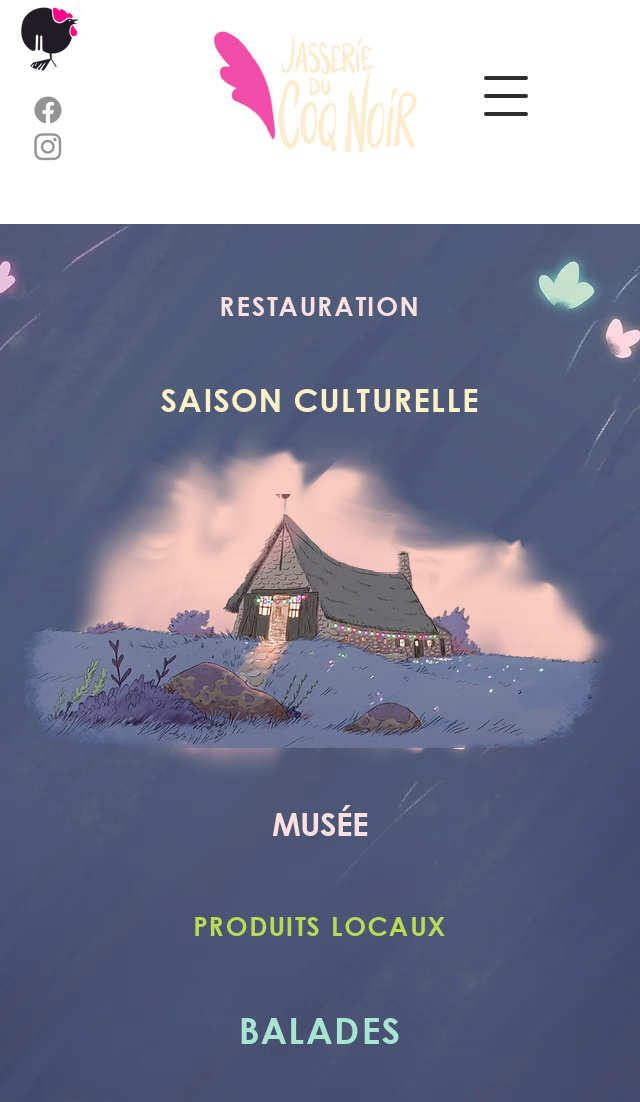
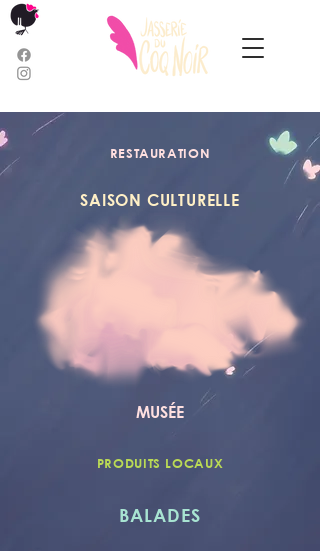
[32,492,588,748] [image] -> [17,258,293,375] [image]

